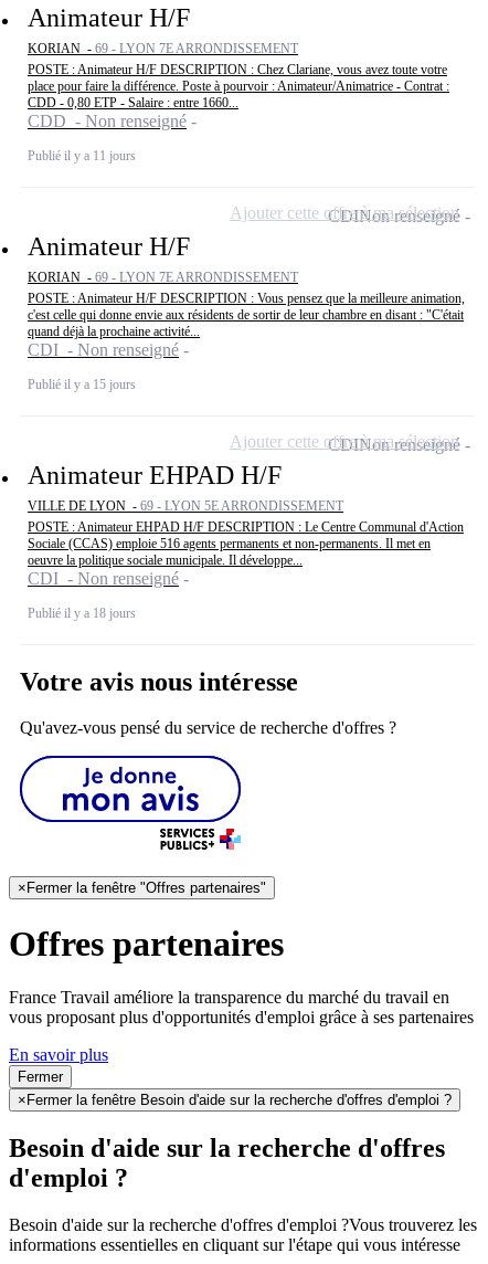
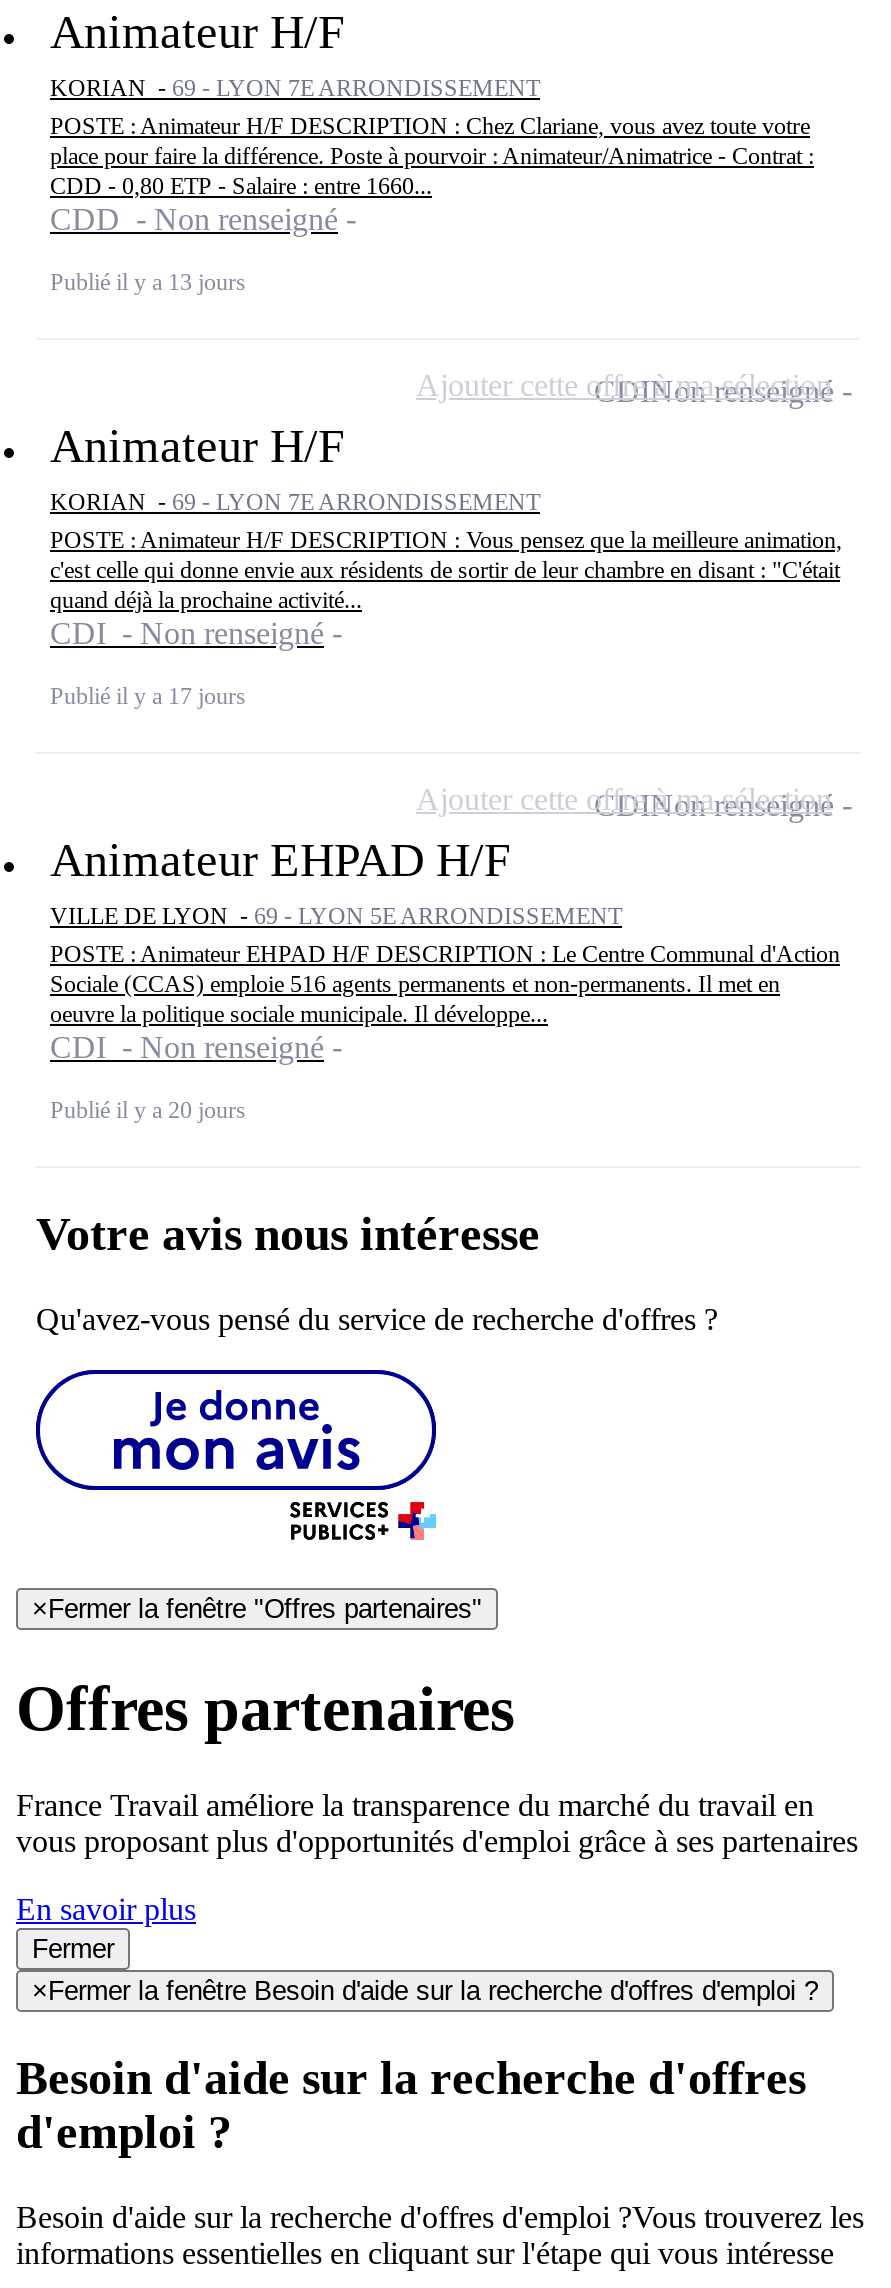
[28,148,136,163] Publié il y a 11 jours -> [50,268,246,296] Publié il y a 13 jours
[28,377,136,392] Publié il y a 15 jours -> [50,682,246,710] Publié il y a 17 jours
[28,605,136,621] Publié il y a 18 jours -> [50,1095,246,1123] Publié il y a 20 jours

